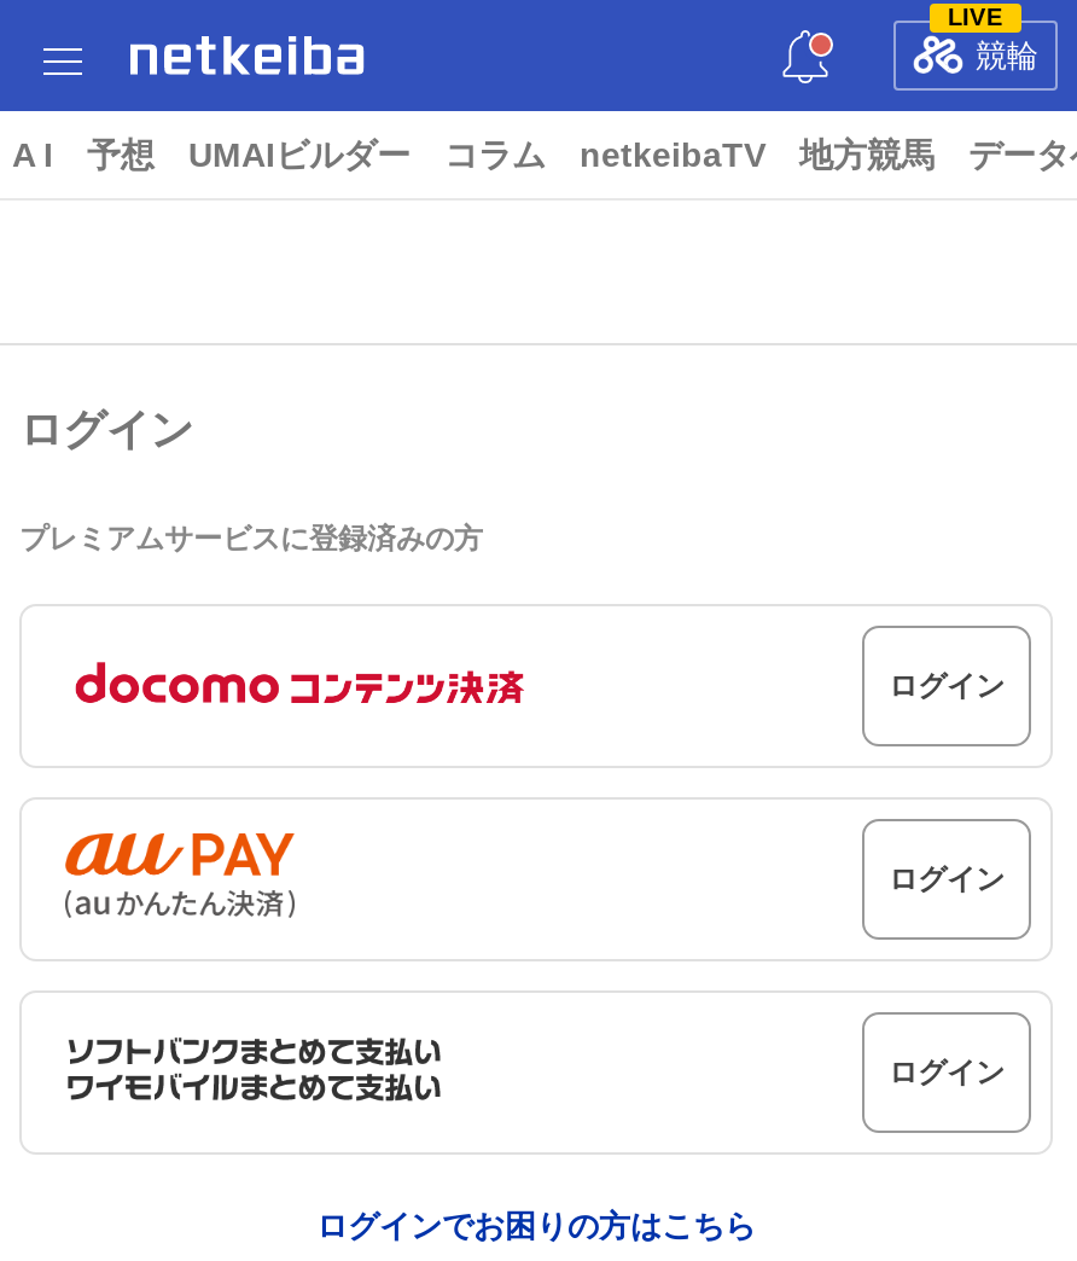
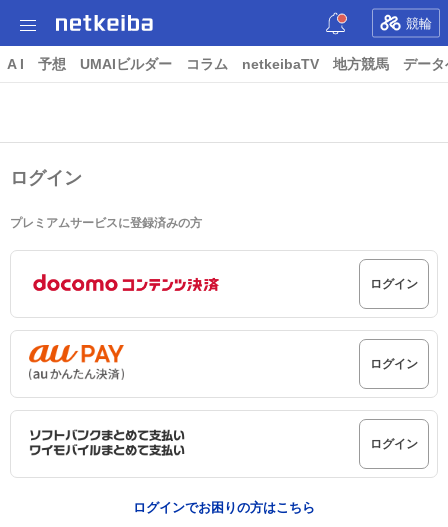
[948,4,1003,30] LIVE -> none

